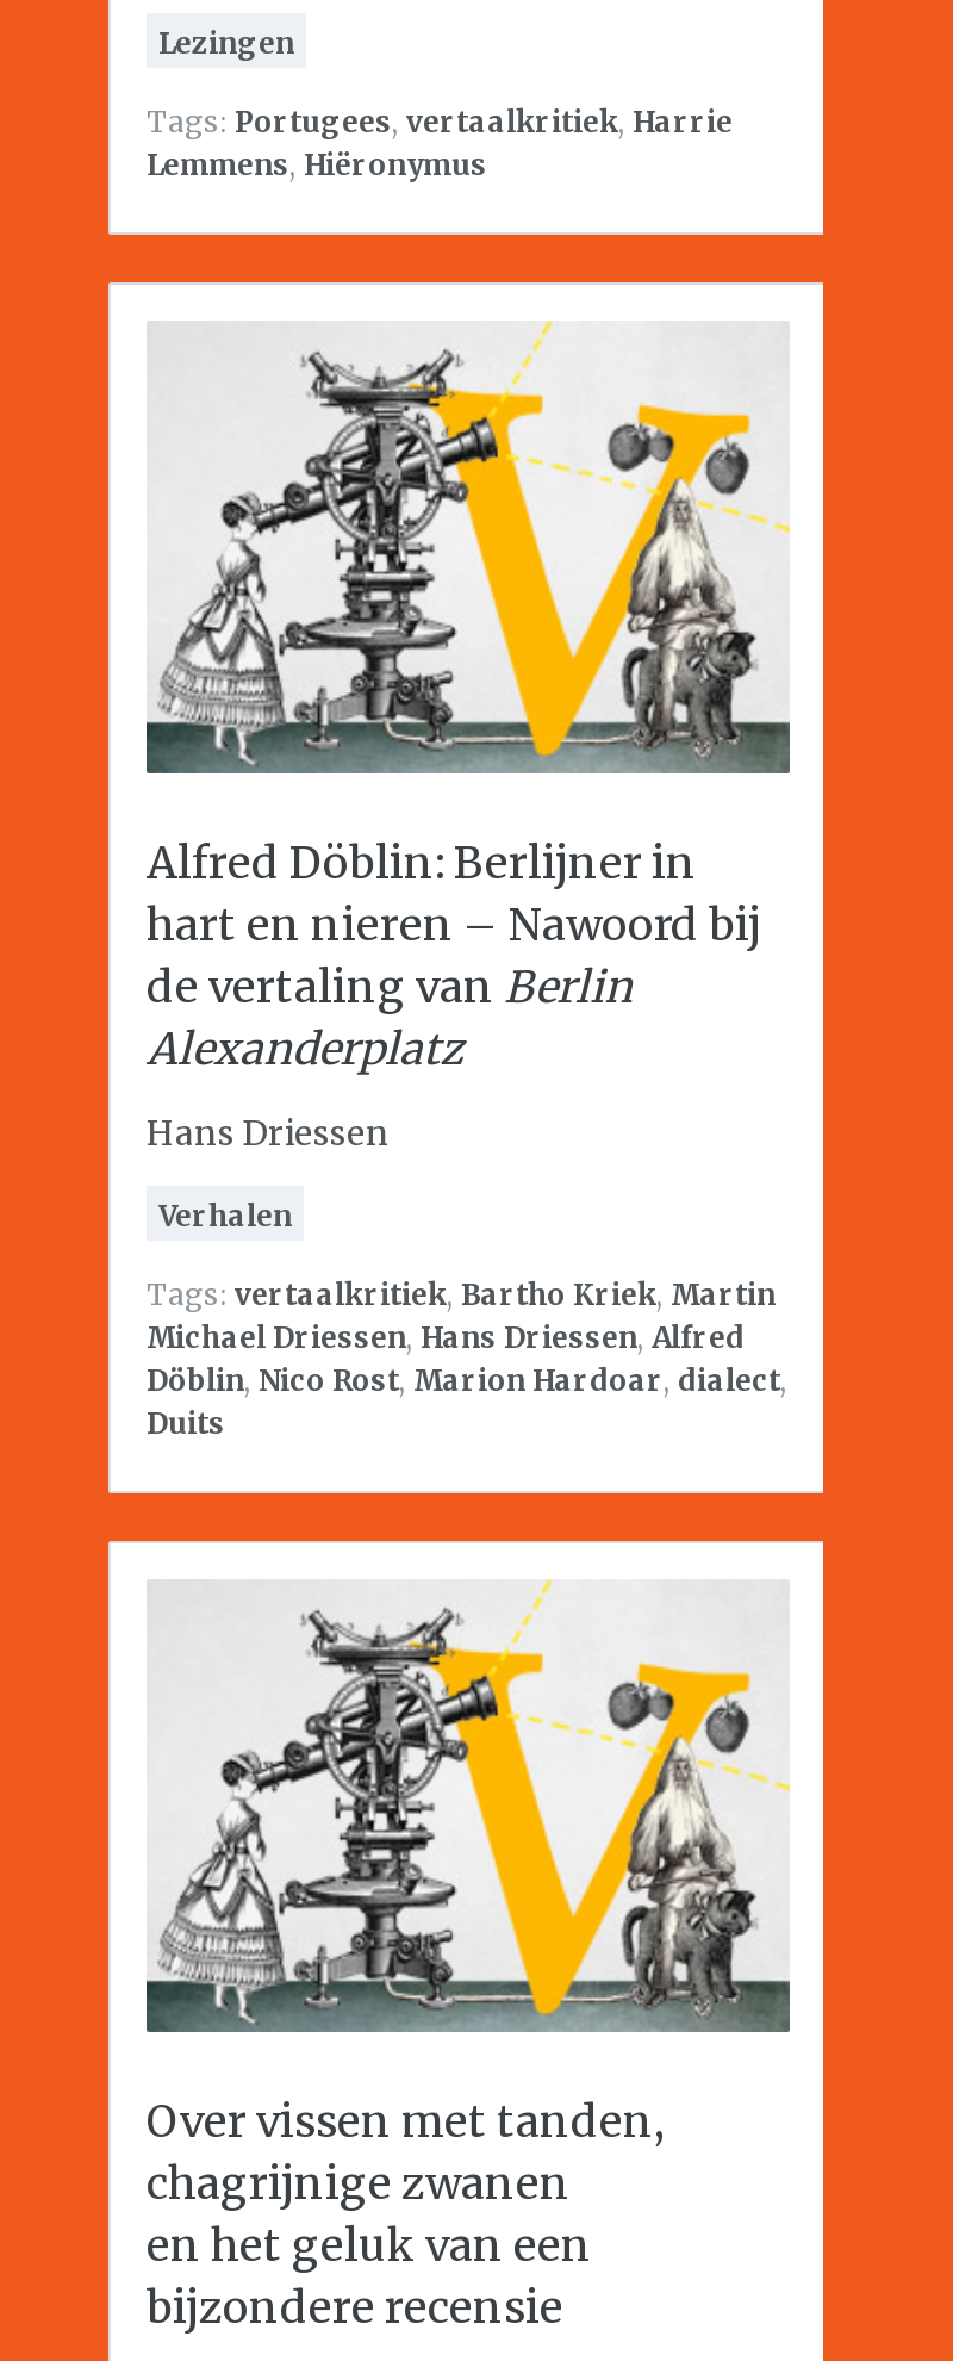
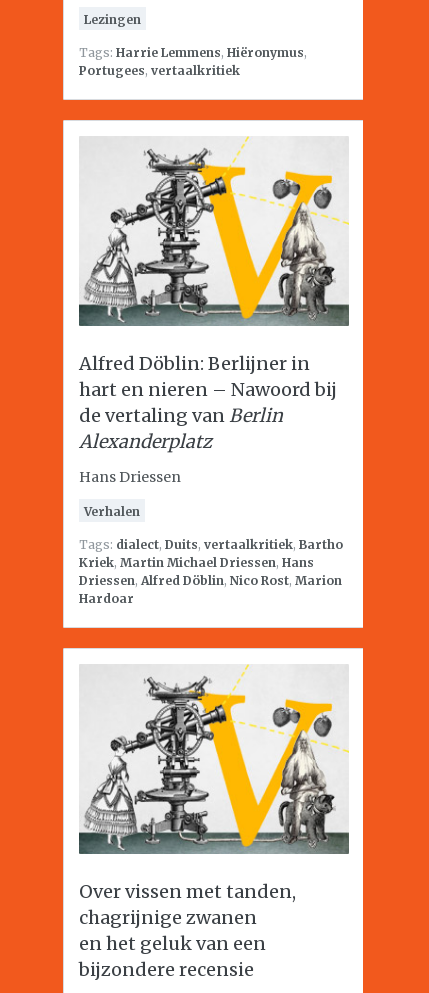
[147,104,733,182] Tags: Portugees, vertaalkritiek, Harrie | Lemmens, Hiëronymus -> [79,45,307,78] Tags: Harrie Lemmens, Hiëronymus, | Portugees, vertaalkritiek
[147,1276,787,1441] Tags: vertaalkritiek, Bartho Kriek, Martin | Michael Driessen, Hans Driessen, Alfred | Döblin, Nico Rost, Marion Hardoar, dialect, | Duits -> [79,537,343,606] Tags: dialect, Duits, vertaalkritiek, Bartho | Kriek, Martin Michael Driessen, Hans | Driessen, Alfred Döblin, Nico Rost, Marion | Hardoar

